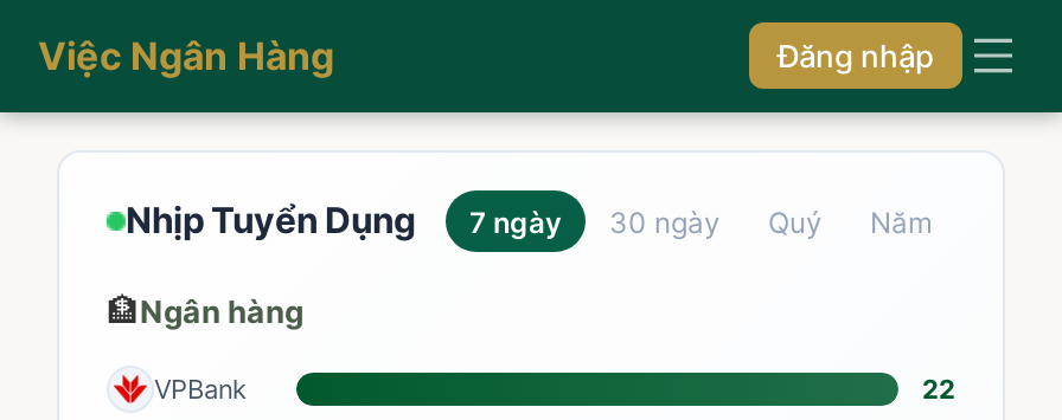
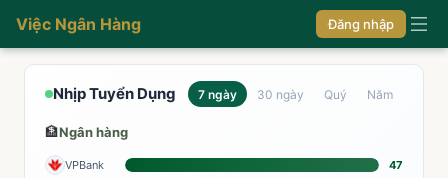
[922,371,955,405] 22 -> [389,157,403,171] 47

